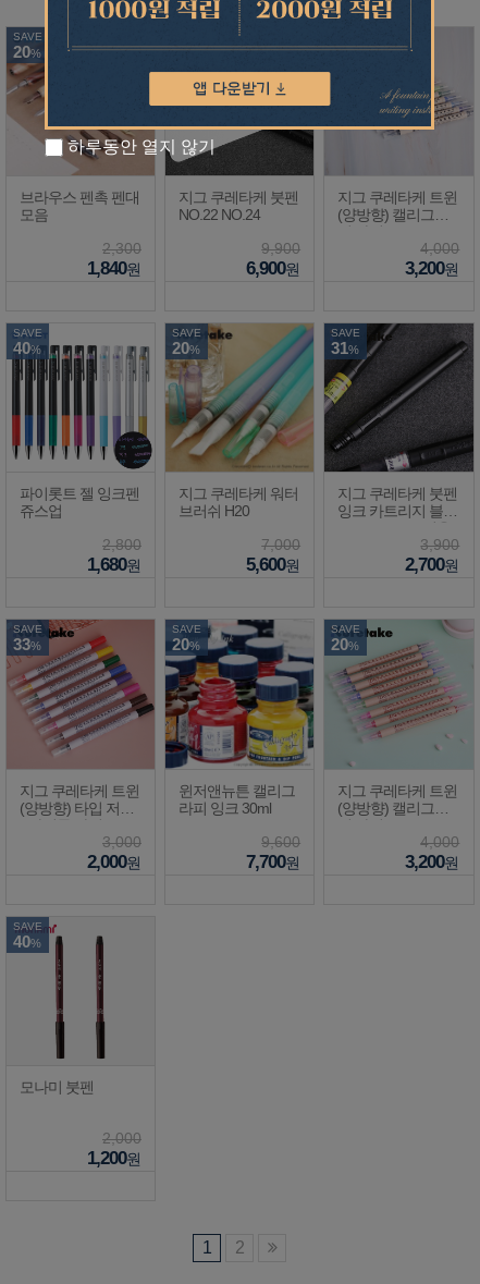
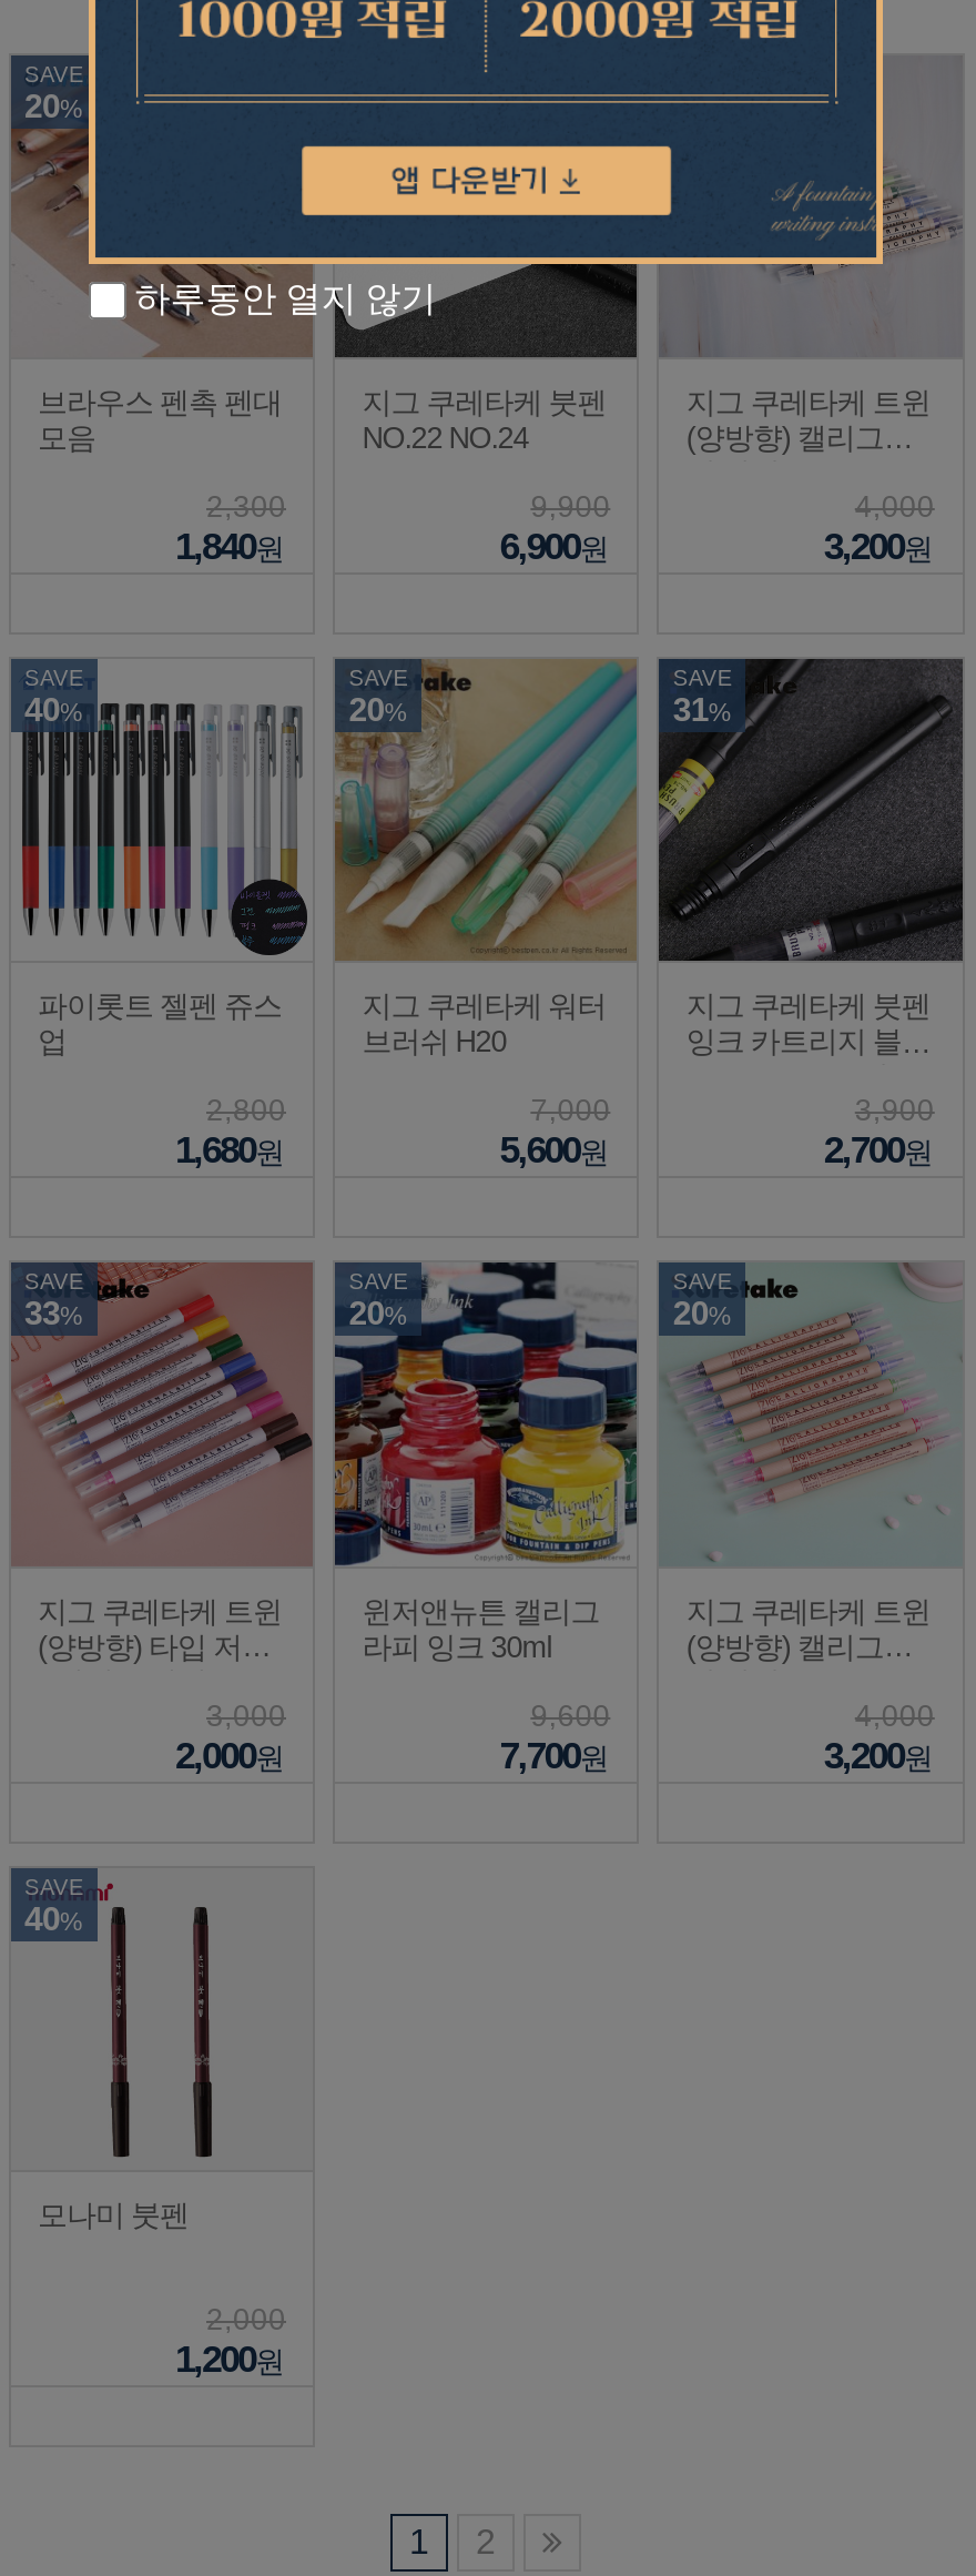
[20,486,139,520] 파이롯트 젤 잉크펜 | 쥬스업 -> [38,990,282,1059] 파이롯트 젤펜 쥬스 | 업

